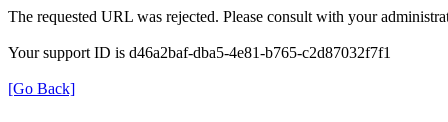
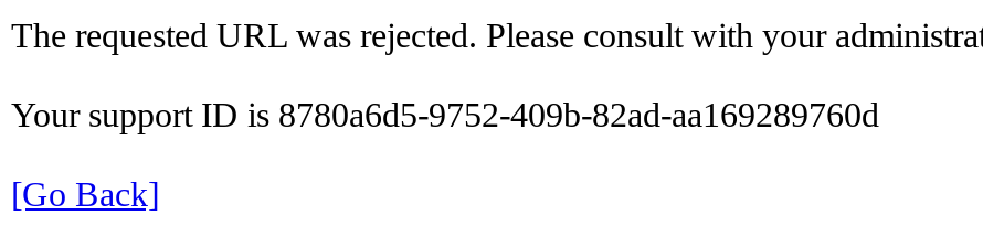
[8,44,391,61] Your support ID is d46a2baf-dba5-4e81-b765-c2d87032f7f1 -> [11,96,879,133] Your support ID is 8780a6d5-9752-409b-82ad-aa169289760d

